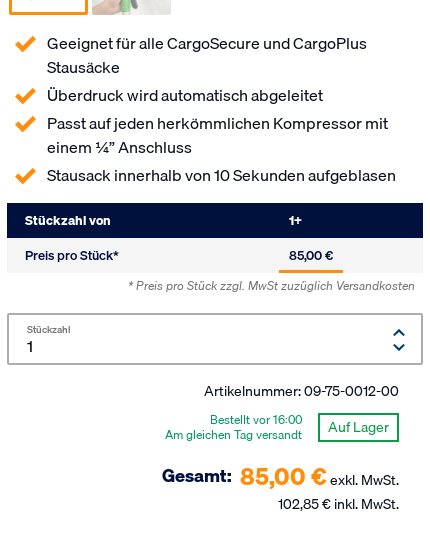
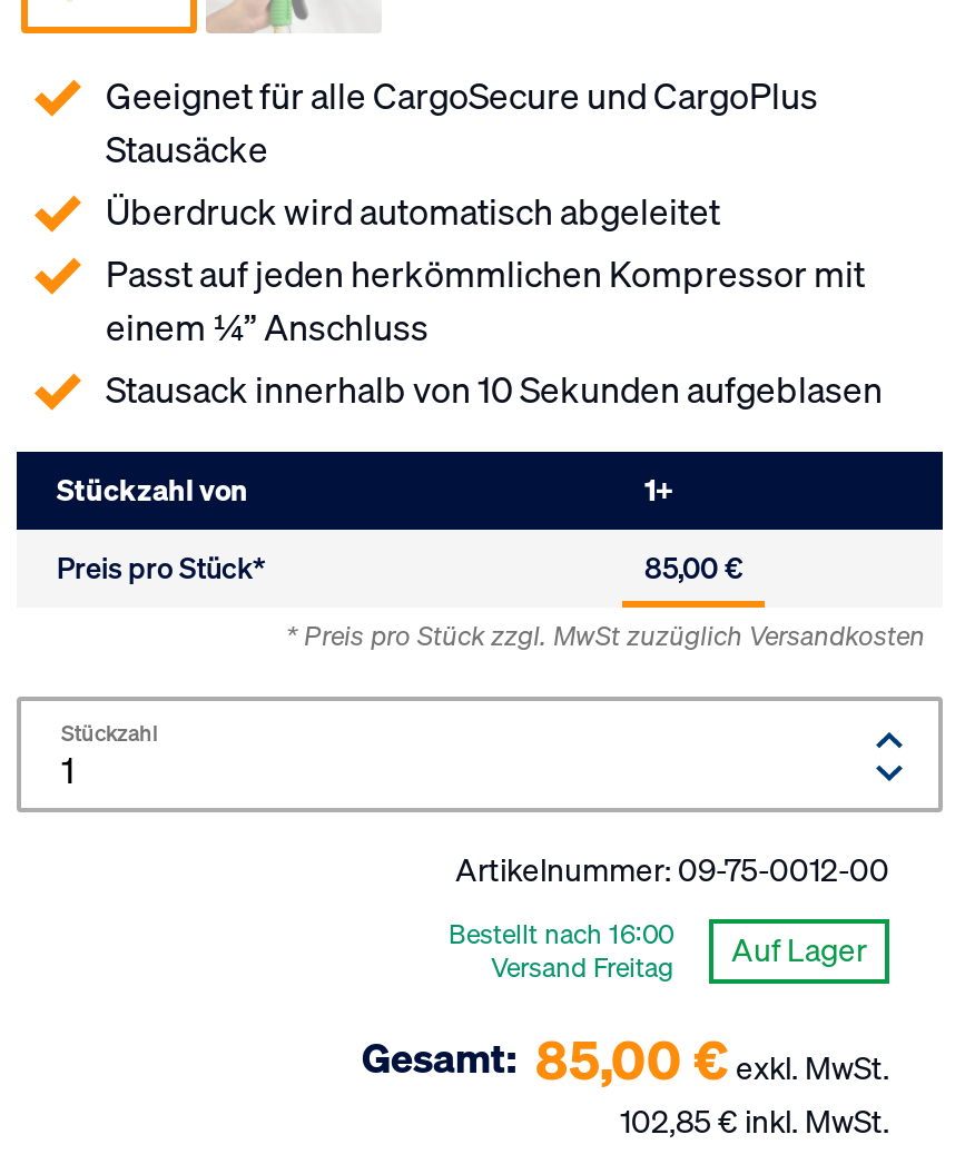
[165,410,302,444] Bestellt vor 16:00 | Am gleichen Tag versandt -> [449,913,673,989] Bestellt nach 16:00 | Versand Freitag

